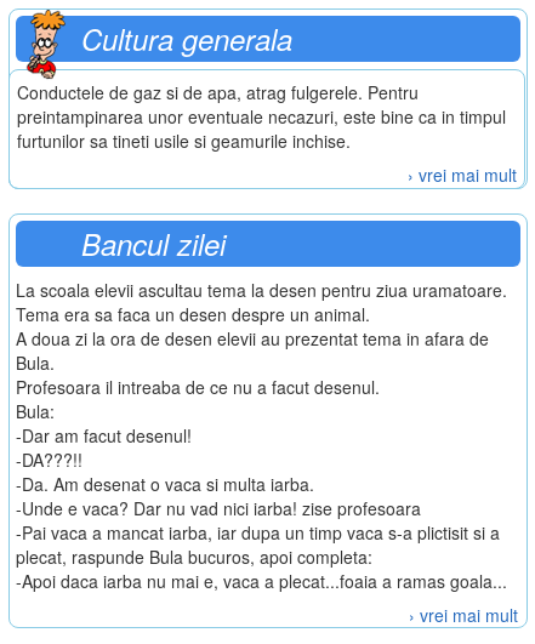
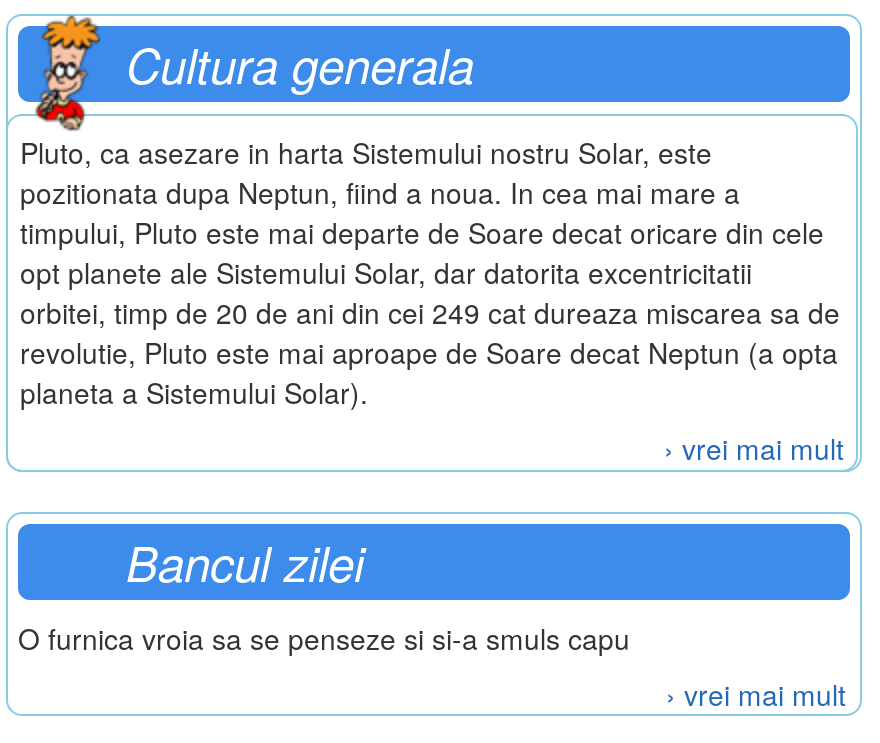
[17,80,506,153] Conductele de gaz si de apa, atrag fulgerele. Pentru | preintampinarea unor eventuale necazuri, este bine ca in timpul | furtunilor sa tineti usile si geamurile inchise. -> [20,132,840,412] Pluto, ca asezare in harta Sistemului nostru Solar, este | pozitionata dupa Neptun, fiind a noua. In cea mai mare a | timpului, Pluto este mai departe de Soare decat oricare din cele | opt planete ale Sistemului Solar, dar datorita excentricitatii | orbitei, timp de 20 de ani din cei 249 cat dureaza miscarea sa de | revolutie, Pluto este mai aproape de Soare decat Neptun (a opta | planeta a Sistemului Solar).
moved [81,163,517,264] -> [126,428,844,596]: › vrei mai mult | Bancul zilei
[16,278,507,593] La scoala elevii ascultau tema la desen pentru ziua uramatoare. | Tema era sa faca un desen despre un animal. | A doua zi la ora de desen elevii au prezentat tema in afara de | Bula. | Profesoara il intreaba de ce nu a facut desenul. | Bula: | -Dar am facut desenul! | -DA???!! | -Da. Am desenat o vaca si multa iarba. | -Unde e vaca? Dar nu vad nici iarba! zise profesoara | -Pai vaca a mancat iarba, iar dupa un timp vaca s-a plictisit si a | plecat, raspunde Bula bucuros, apoi completa: | -Apoi daca iarba nu mai e, vaca a plecat...foaia a ramas goala... -> [18,618,630,658] O furnica vroia sa se penseze si si-a smuls capu

